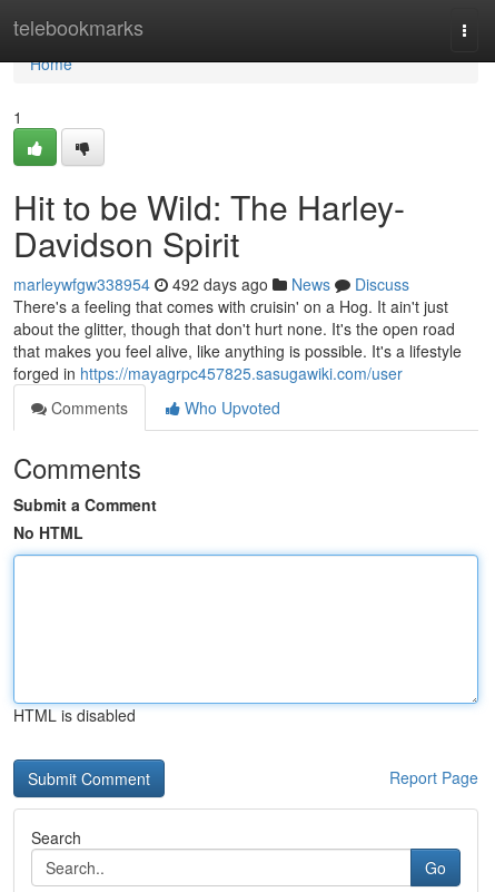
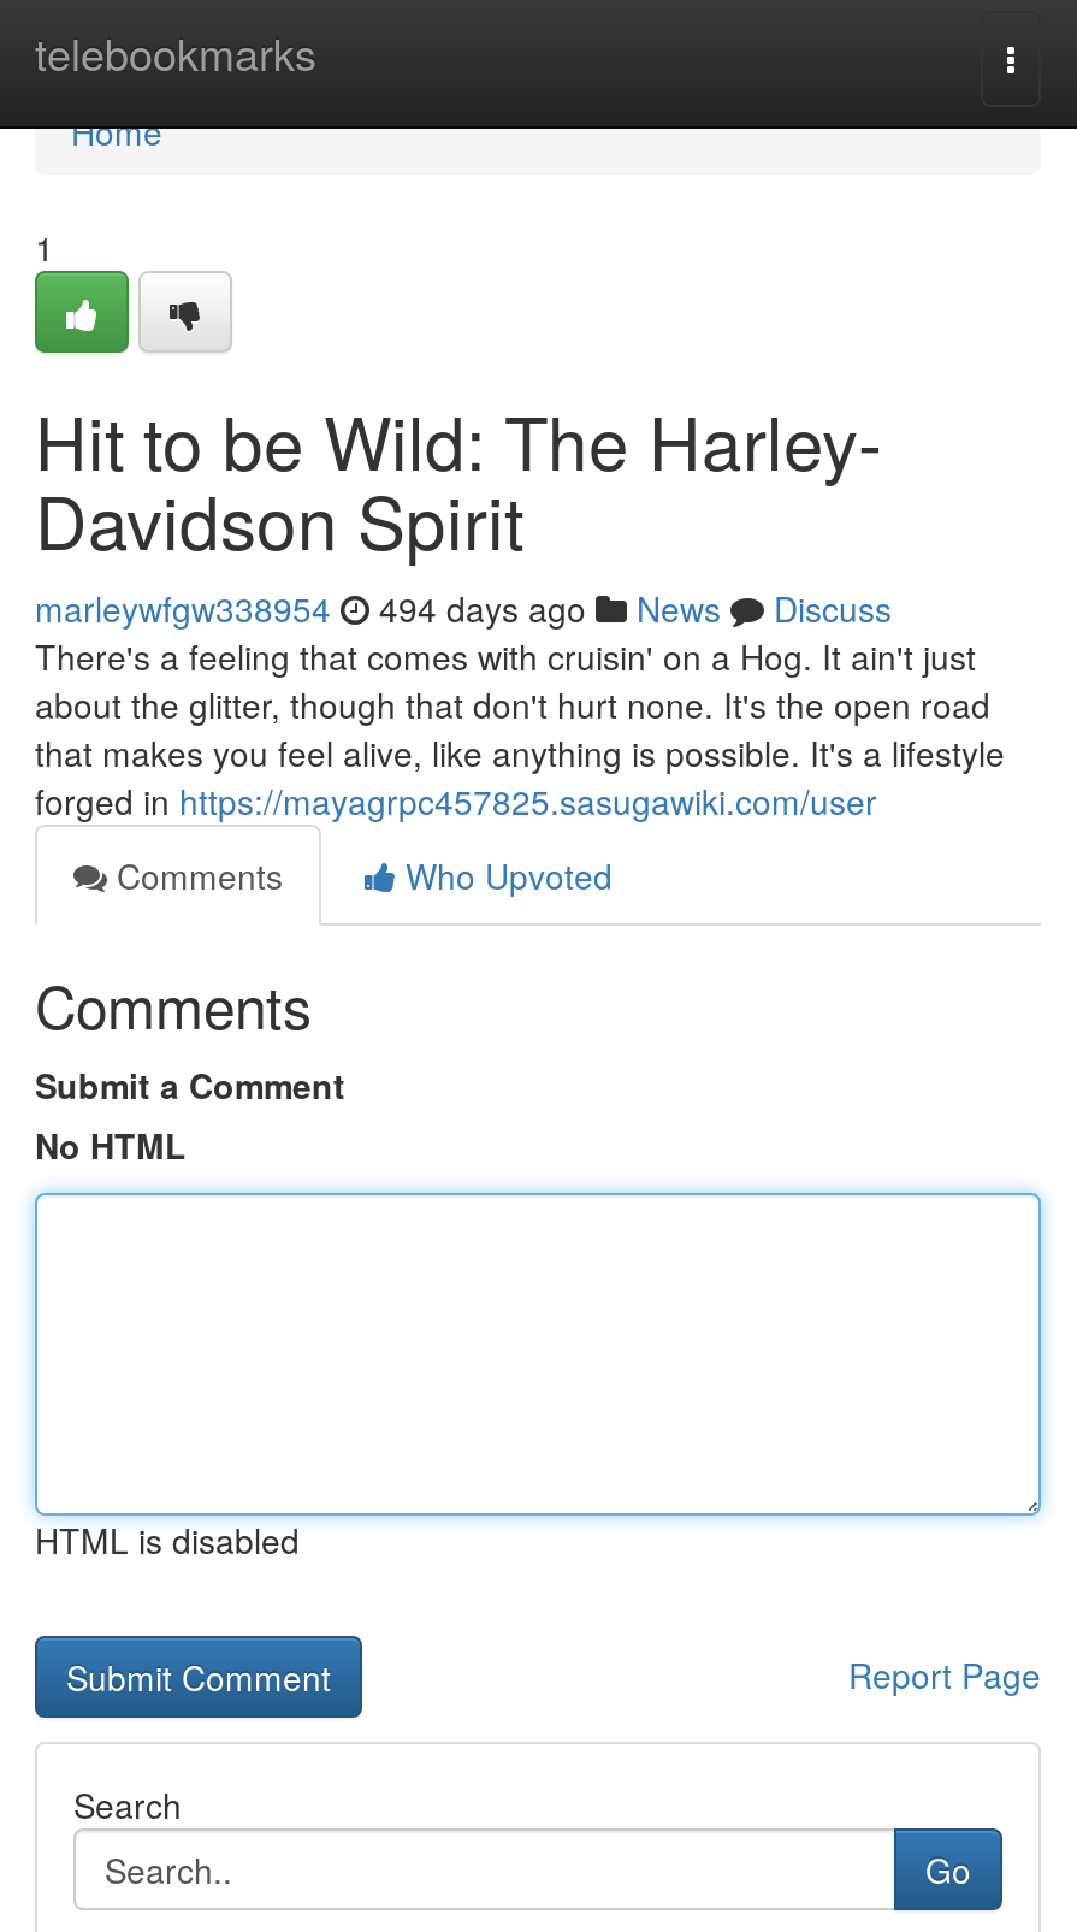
[13,273,409,295] marleywfgw338954 492 days ago News Discuss -> [35,584,892,632] marleywfgw338954 494 days ago News Discuss

